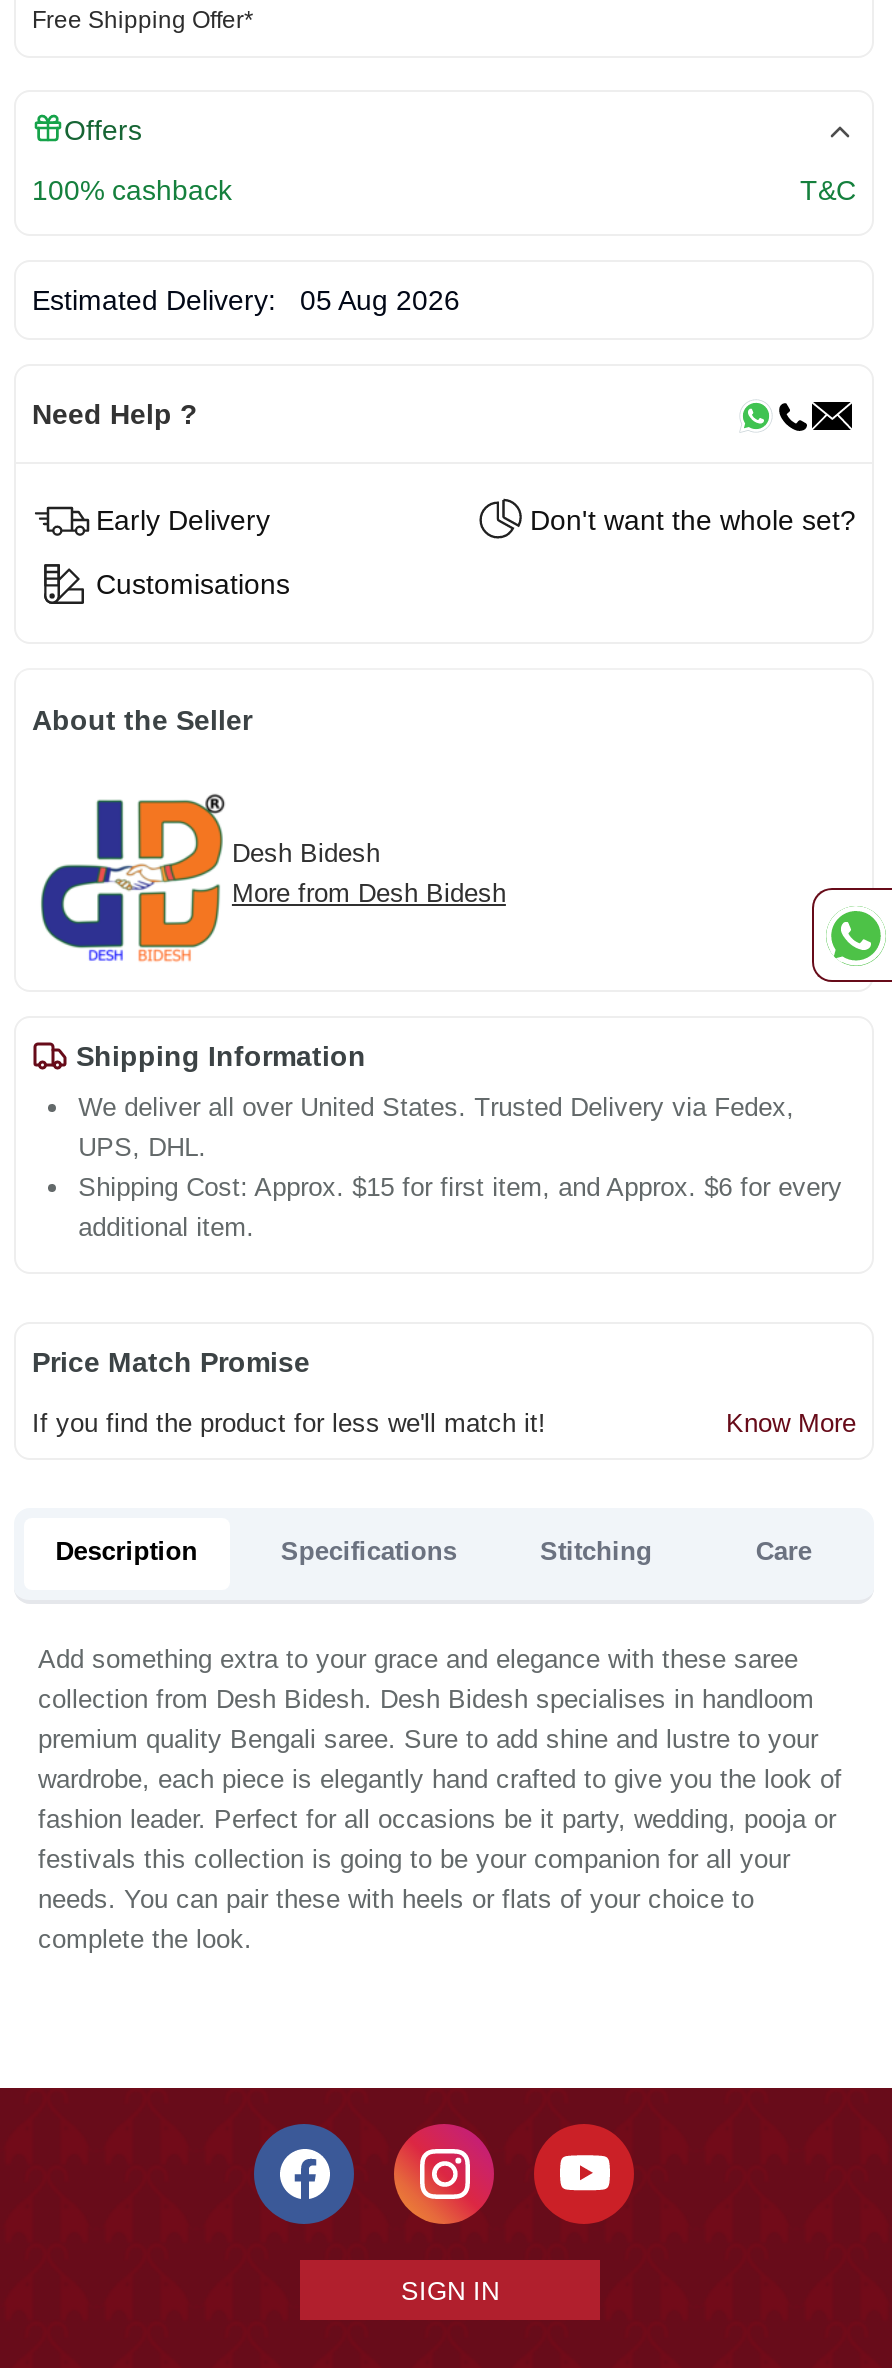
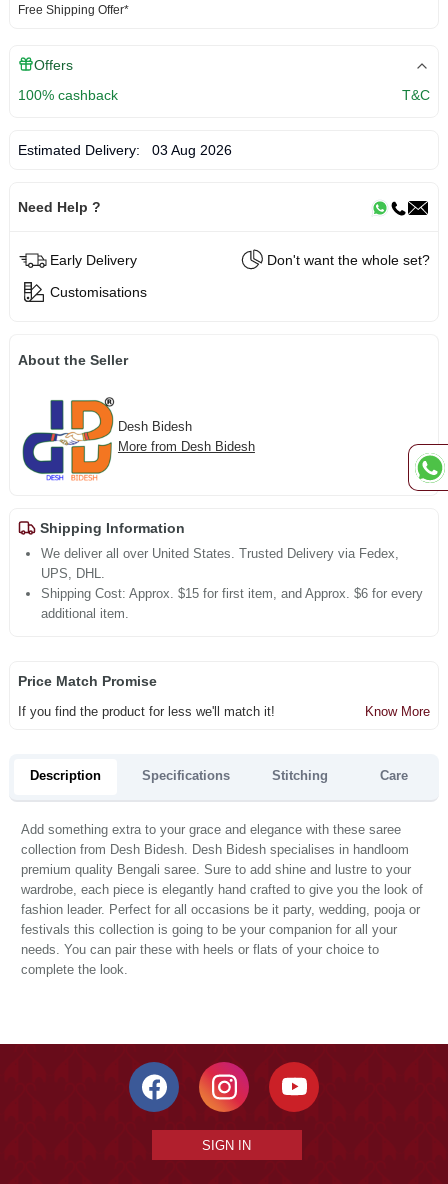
[32,284,460,316] Estimated Delivery: 05 Aug 2026 -> [18,142,232,158] Estimated Delivery: 03 Aug 2026

